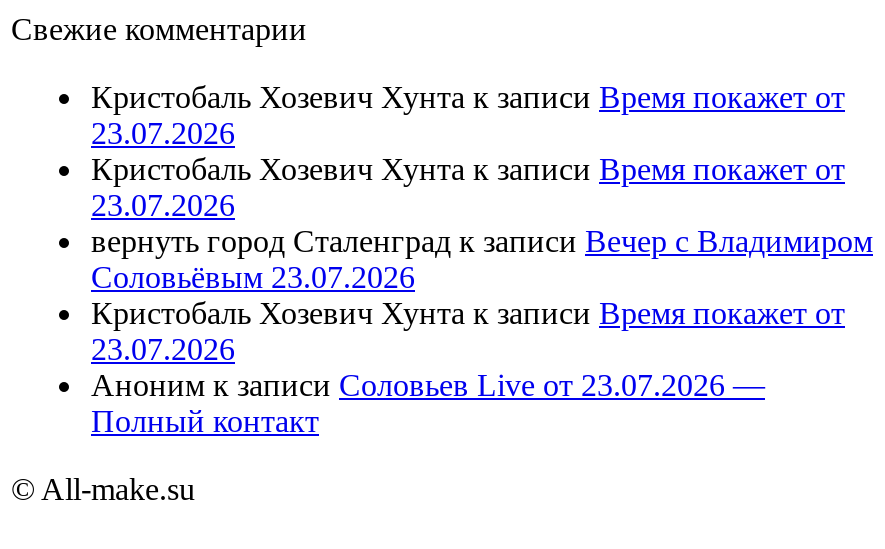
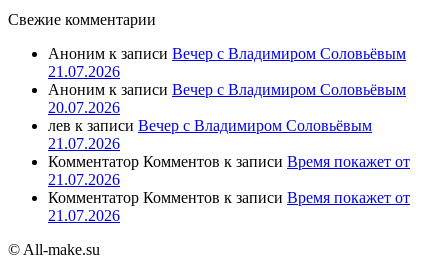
[91,80,873,438] Кристобаль Хозевич Хунта к записи Время покажет от | 23.07.2026 | Кристобаль Хозевич Хунта к записи Время покажет от | 23.07.2026 | вернуть город Сталенград к записи Вечер с Владимиром | Соловьёвым 23.07.2026 | Кристобаль Хозевич Хунта к записи Время покажет от | 23.07.2026 | Аноним к записи Соловьев Live от 23.07.2026 — | Полный контакт -> [48,45,410,224] Аноним к записи Вечер с Владимиром Соловьёвым | 21.07.2026 | Аноним к записи Вечер с Владимиром Соловьёвым | 20.07.2026 | лев к записи Вечер с Владимиром Соловьёвым | 21.07.2026 | Комментатор Комментов к записи Время покажет от | 21.07.2026 | Комментатор Комментов к записи Время покажет от | 21.07.2026

